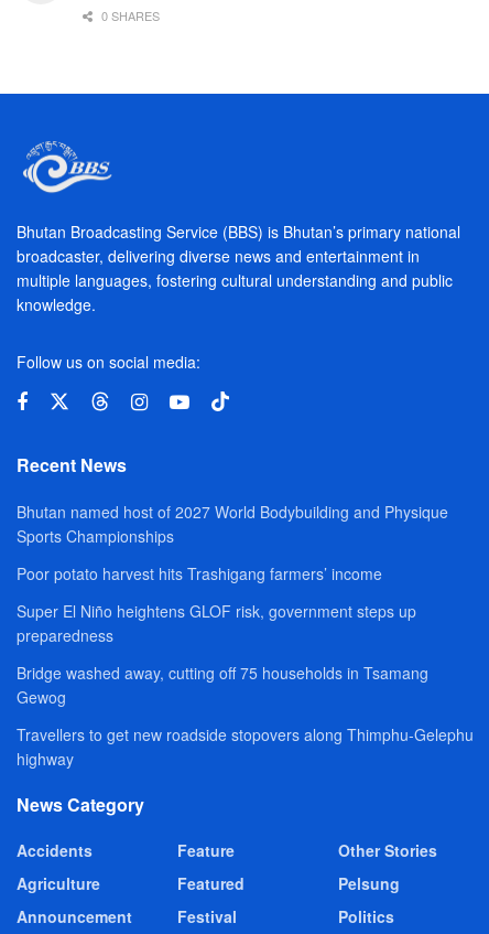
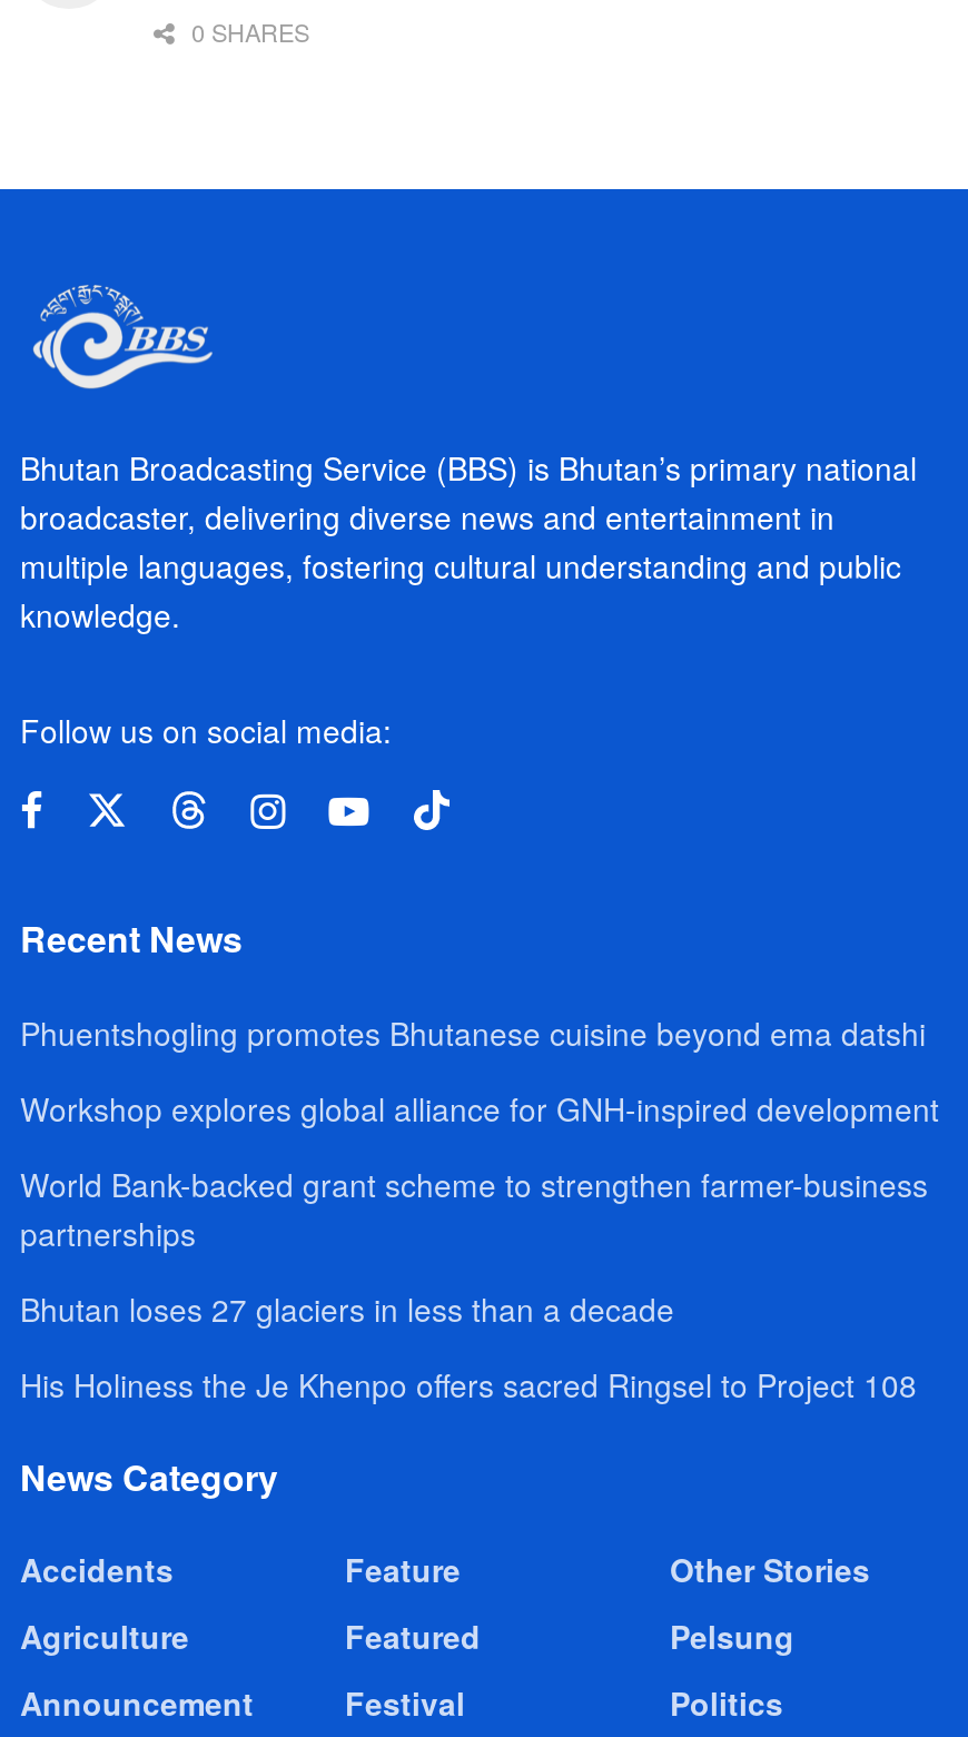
[17,501,448,547] Bhutan named host of 2027 World Bodybuilding and Physique | Sports Championships -> [20,1011,926,1056] Phuentshogling promotes Bhutanese cuisine beyond ema datshi
[17,563,382,585] Poor potato harvest hits Trashigang farmers’ income -> [20,1087,939,1131] Workshop explores global alliance for GNH-inspired development
[17,600,416,647] Super El Niño heightens GLOF risk, government steps up | preparedness -> [20,1162,928,1256] World Bank-backed grant scheme to strengthen farmer-business | partnerships
[17,662,428,708] Bridge washed away, cutting off 75 households in Tsamang | Gewog -> [20,1287,674,1332] Bhutan loses 27 glaciers in less than a decade
[17,724,474,770] Travellers to get new roadside stopovers along Thimphu-Gelephu | highway -> [20,1363,917,1407] His Holiness the Je Khenpo offers sacred Ringsel to Project 108

